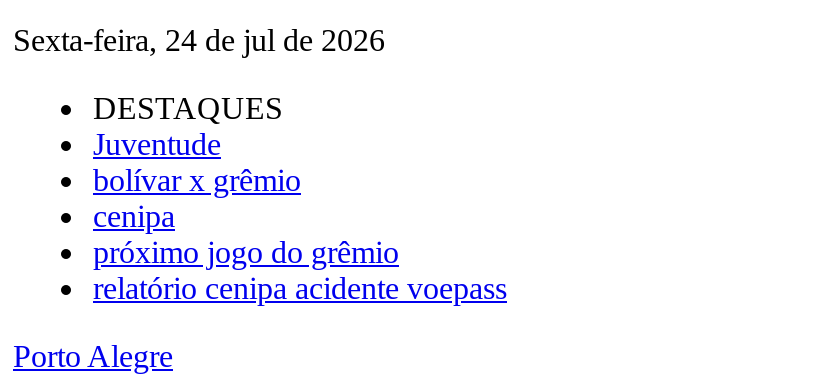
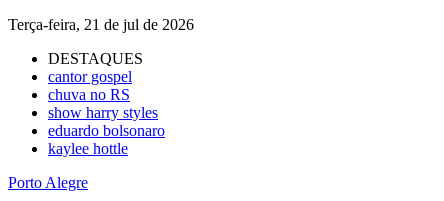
[13,23,385,57] Sexta-feira, 24 de jul de 2026 -> [8,16,194,33] Terça-feira, 21 de jul de 2026
[93,127,507,305] Juventude | bolívar x grêmio | cenipa | próximo jogo do grêmio | relatório cenipa acidente voepass -> [48,68,165,157] cantor gospel | chuva no RS | show harry styles | eduardo bolsonaro | kaylee hottle

